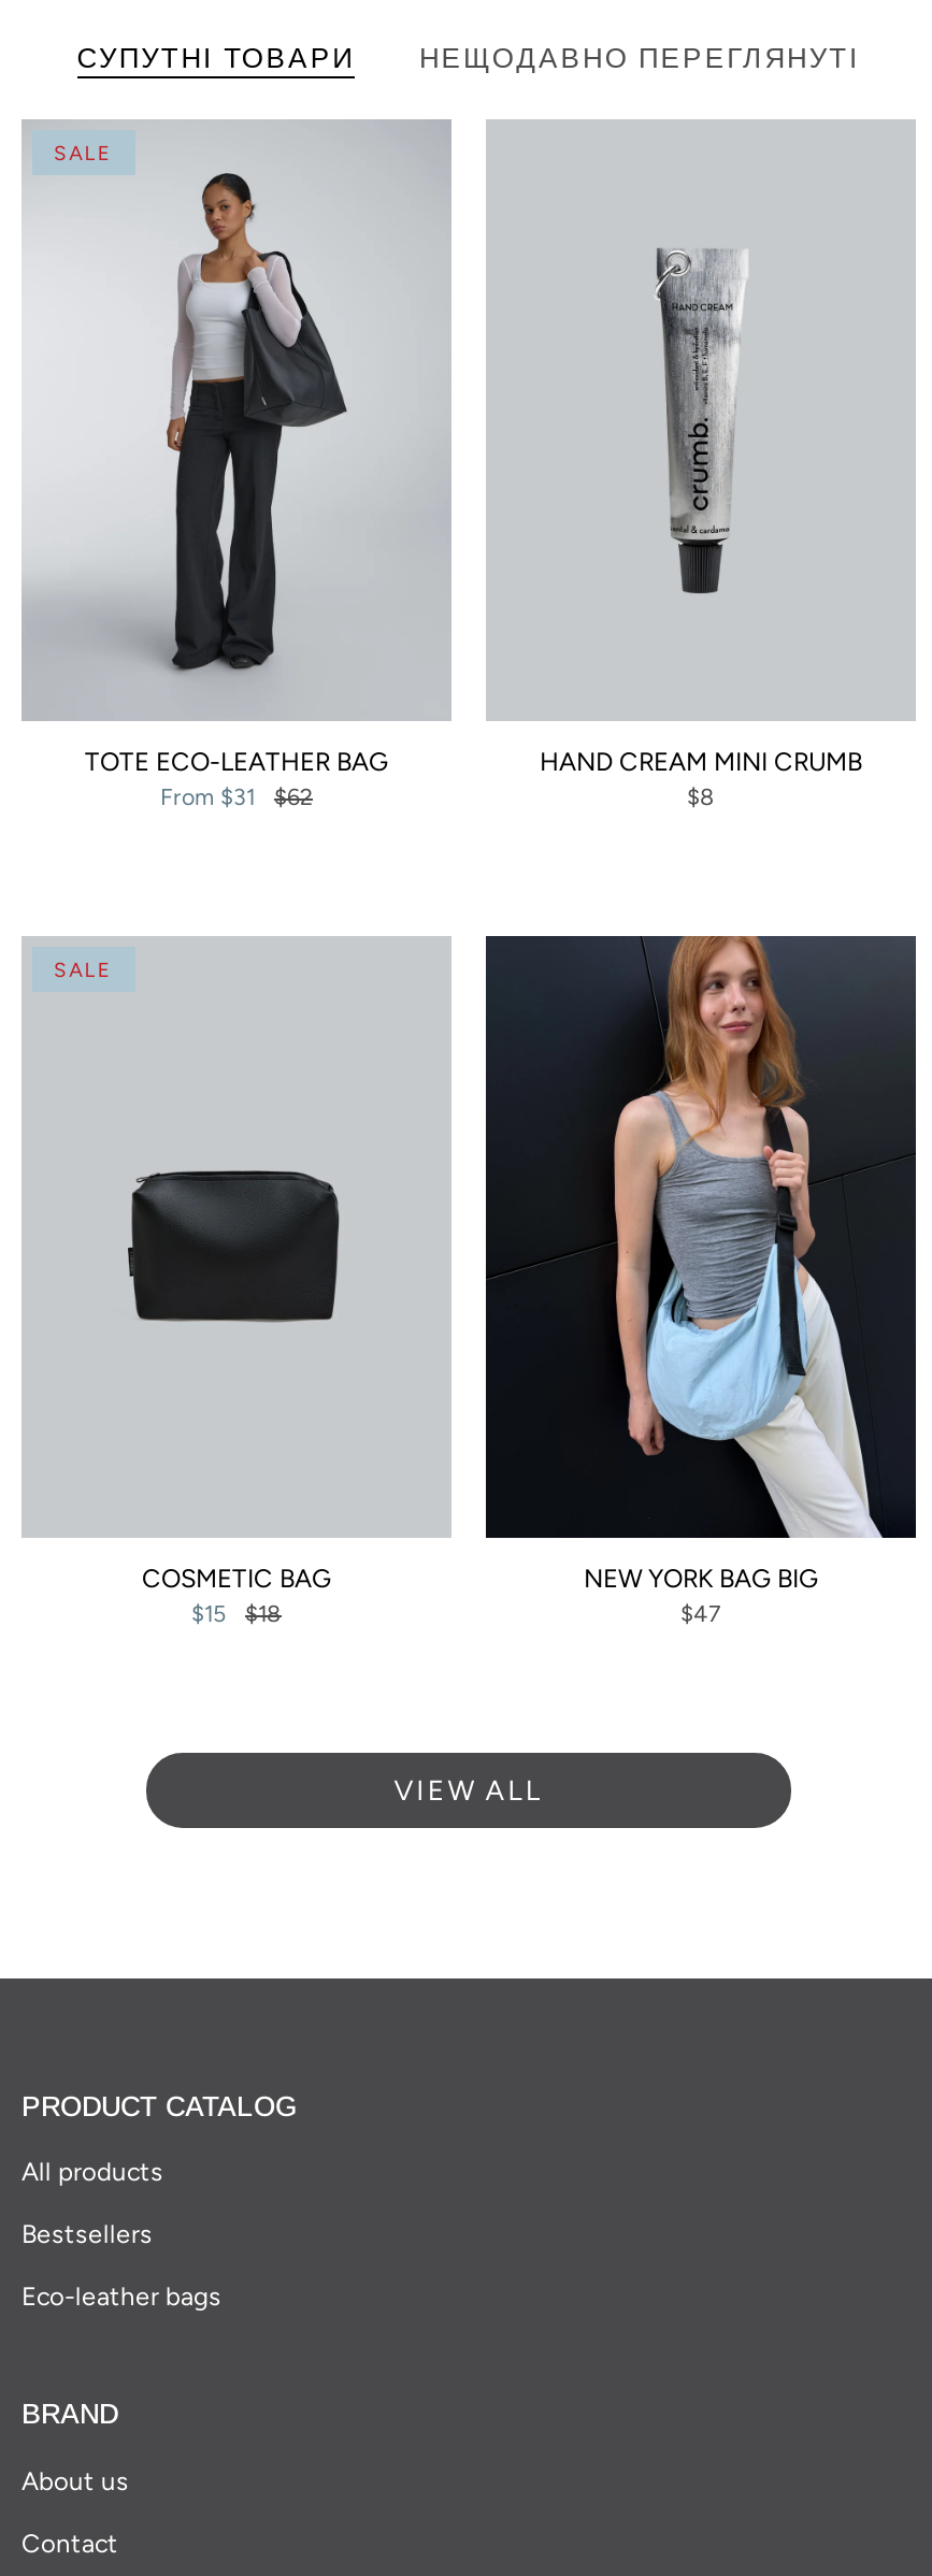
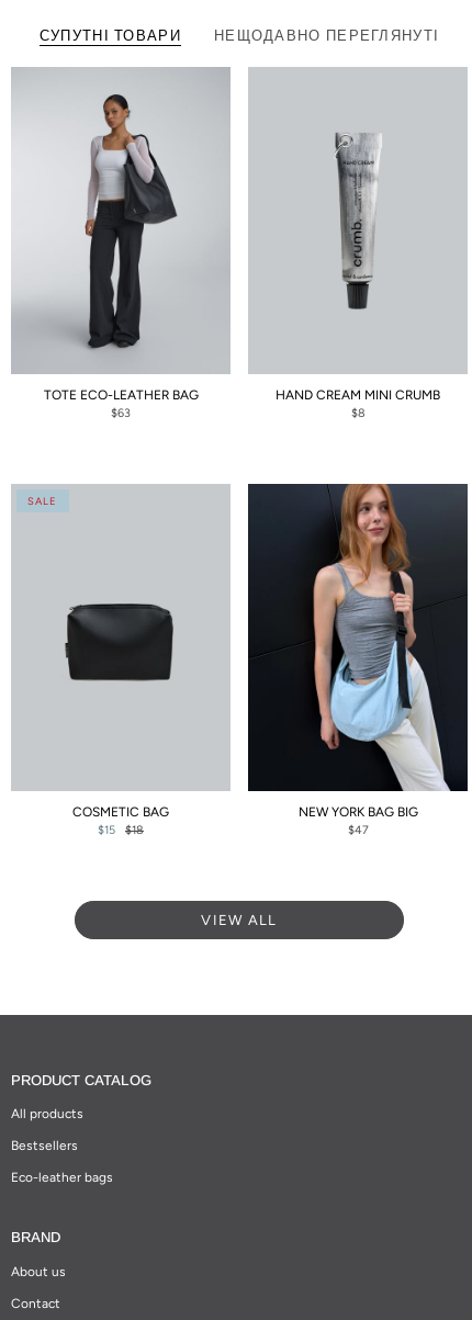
[54,141,113,164] SALE -> none
[160,783,313,811] From $31 | $62 -> [111,406,131,420] $63

